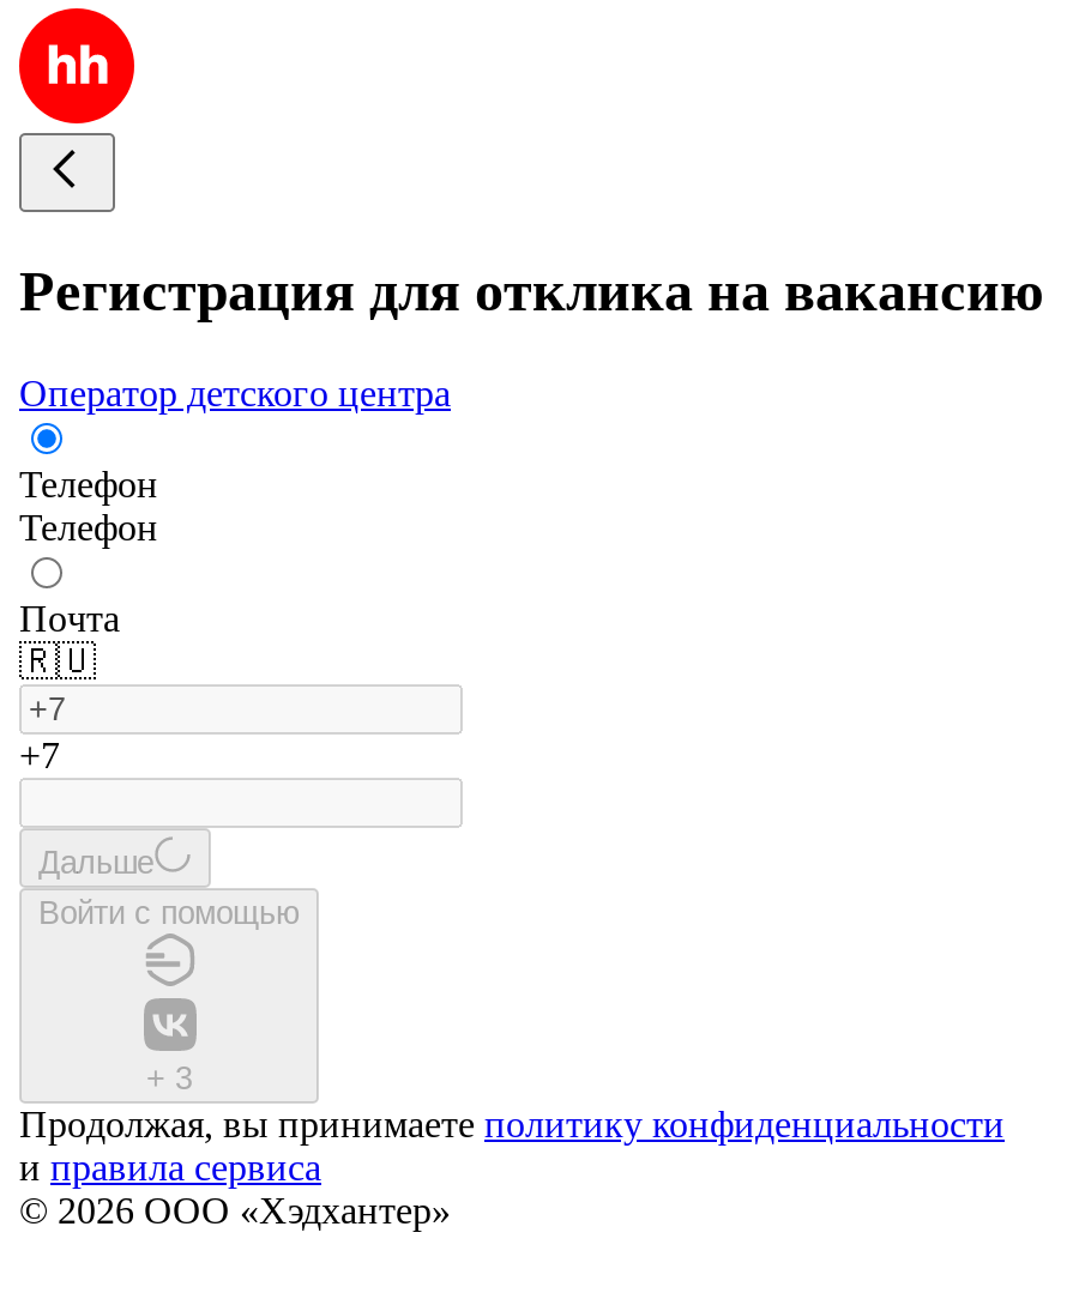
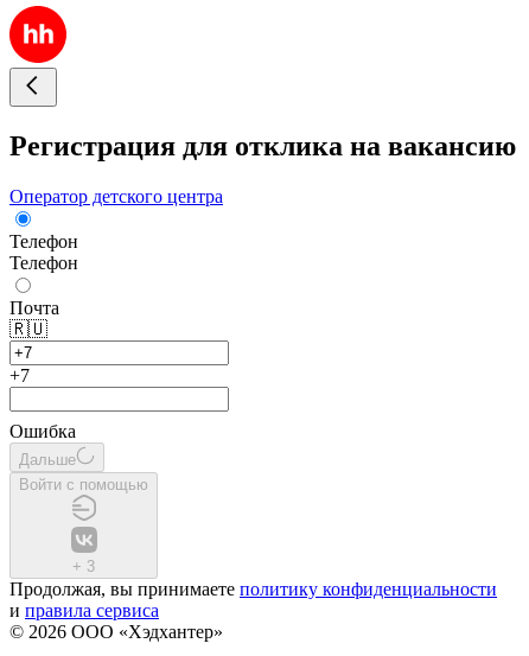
none -> [9,421,76,441] Ошибка

